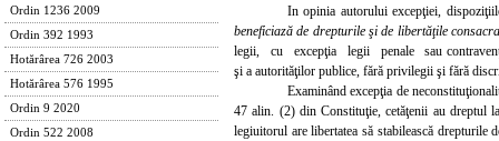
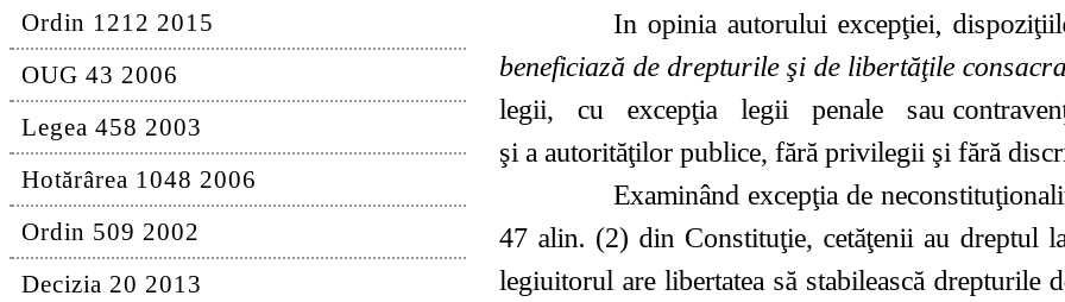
[10,4,100,17] Ordin 1236 2009 -> [21,10,214,36] Ordin 1212 2015
[10,29,94,41] Ordin 392 1993 -> [21,62,178,88] OUG 43 2006
[10,53,114,66] Hotărârea 726 2003 -> [21,114,202,140] Legea 458 2003
[10,78,114,90] Hotărârea 576 1995 -> [21,166,257,193] Hotărârea 1048 2006
[10,102,80,114] Ordin 9 2020 -> [21,219,200,245] Ordin 509 2002
[10,127,94,139] Ordin 522 2008 -> [21,271,202,297] Decizia 20 2013

